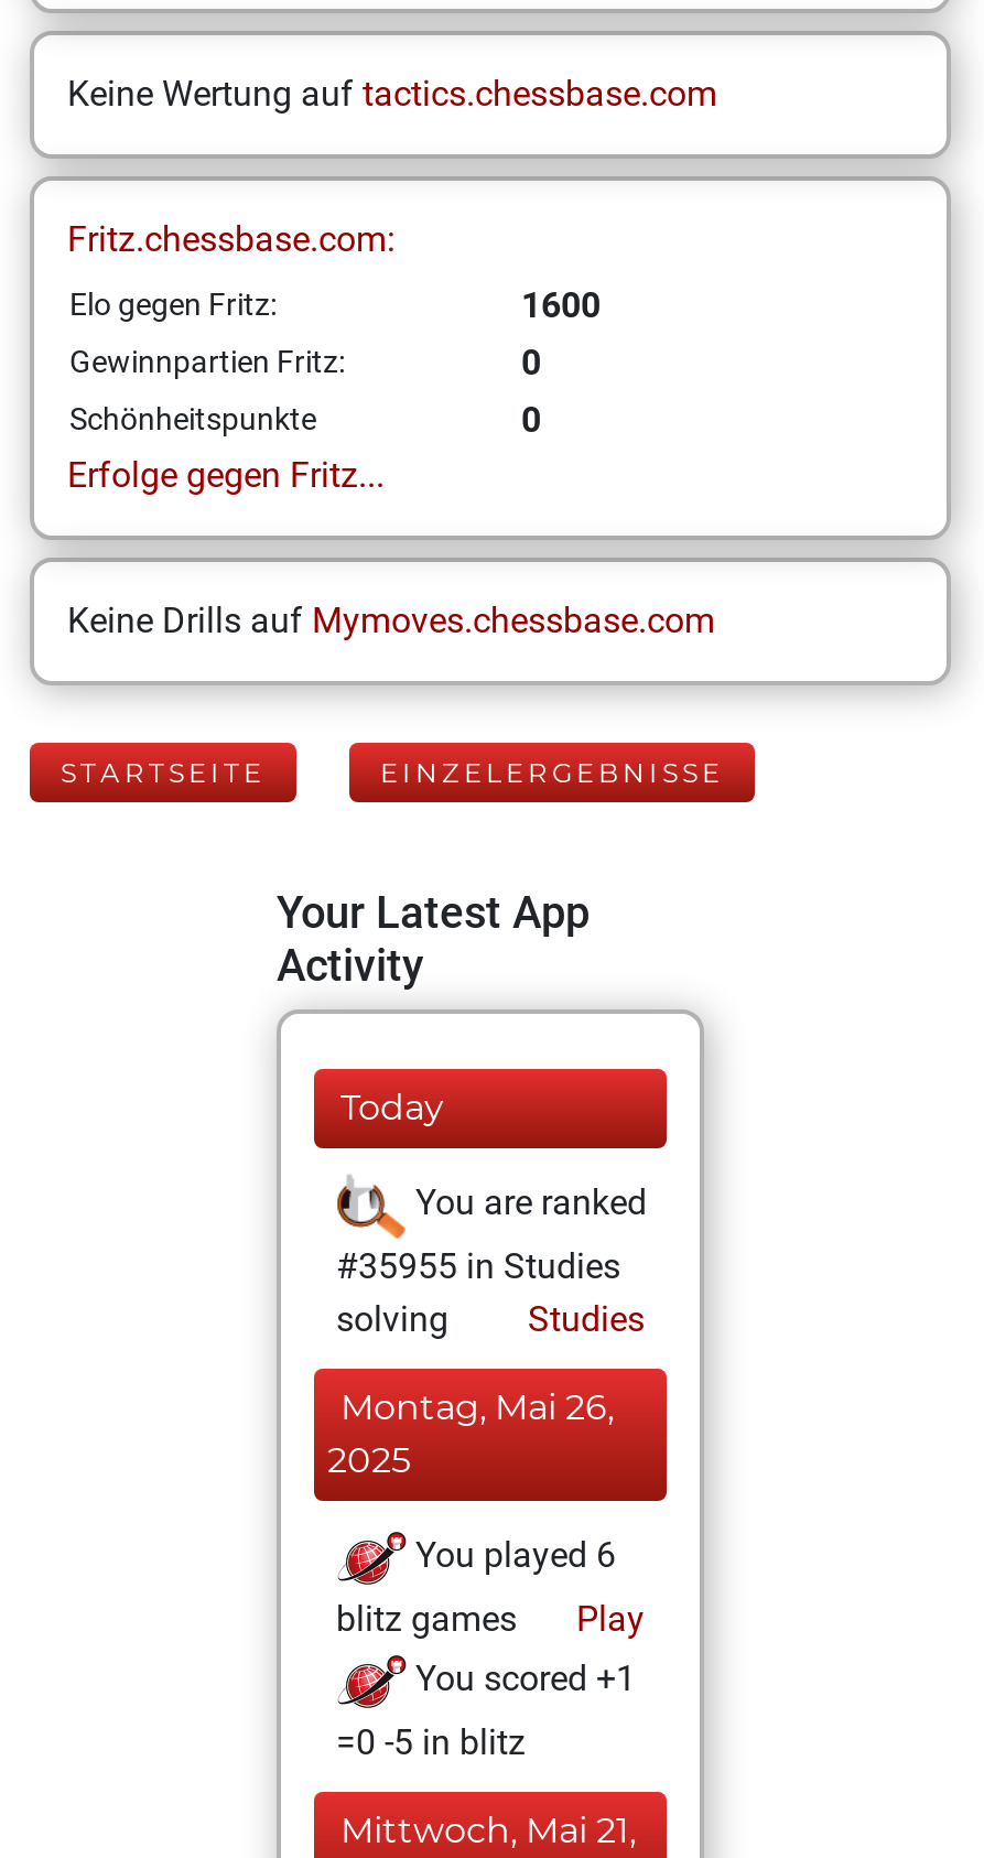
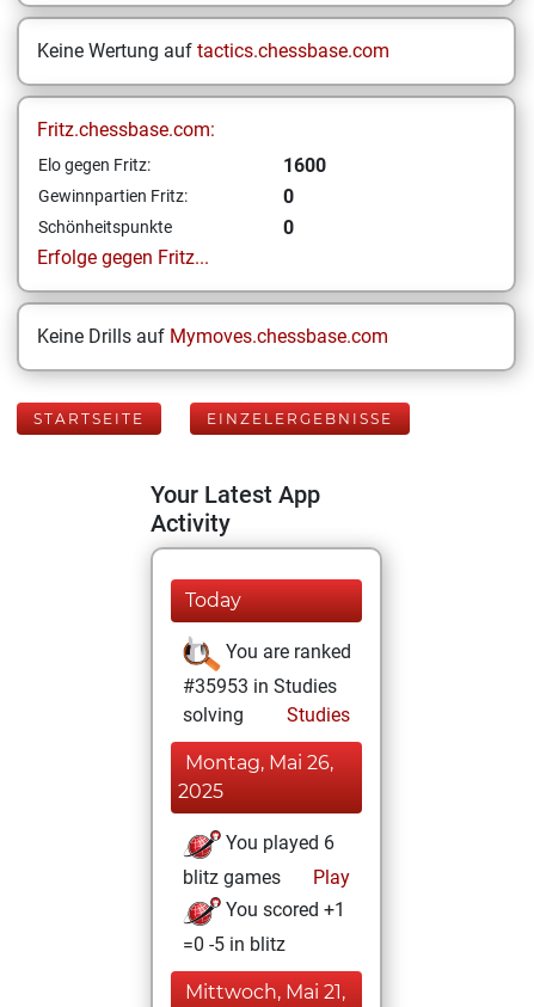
[336,1245,620,1287] #35955 in Studies -> [183,675,337,698] #35953 in Studies

